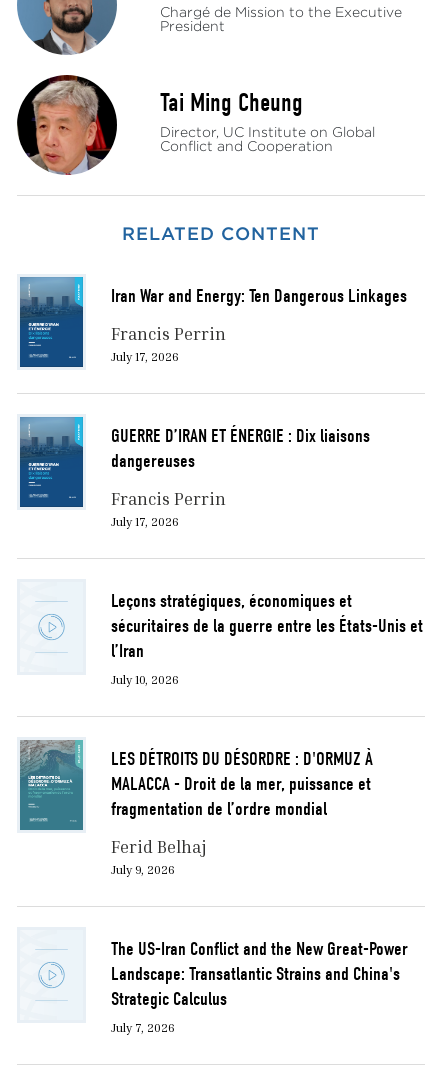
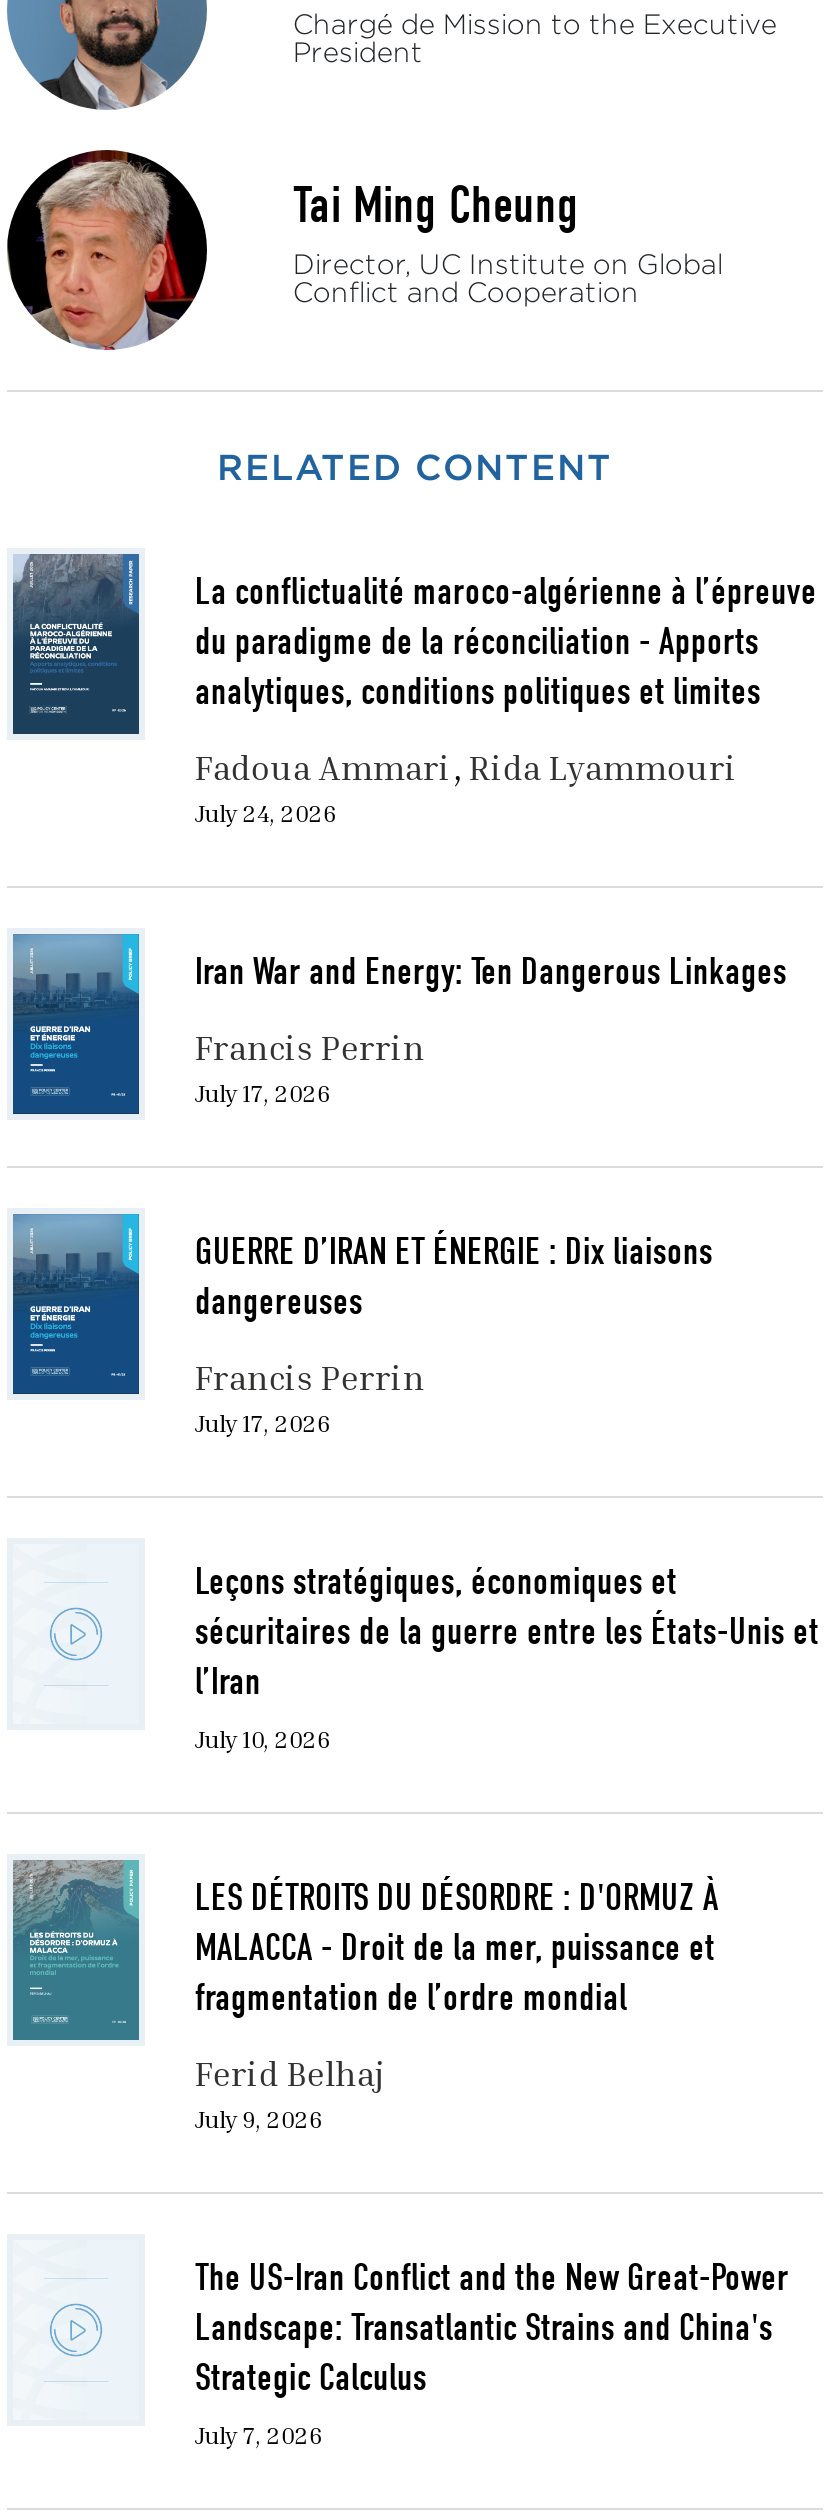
none -> [15,554,817,828] [image] | La conflictualité maroco-algérienne à l’épreuve | du paradigme de la réconciliation - Apports | analytiques, conditions politiques et limites | Fadoua Ammari Rida Lyammouri | July 24, 2026

